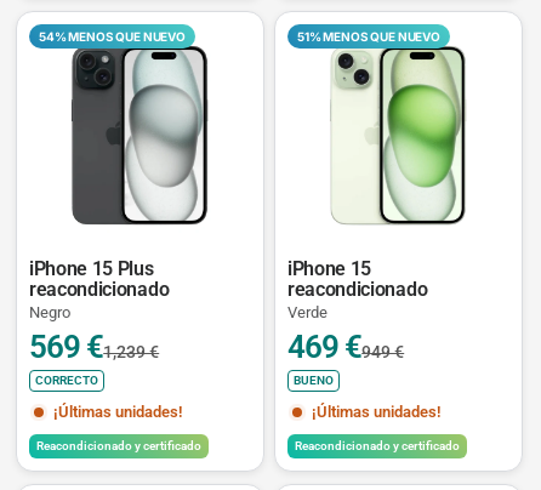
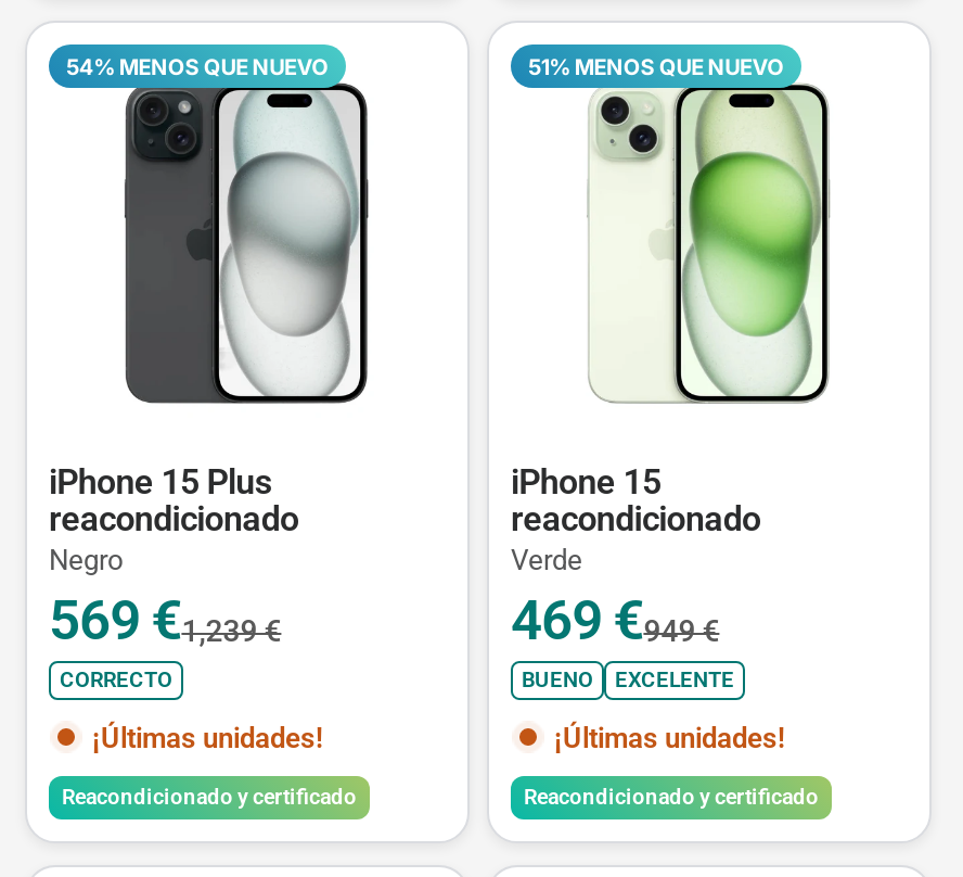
none -> [615,668,734,692] EXCELENTE

